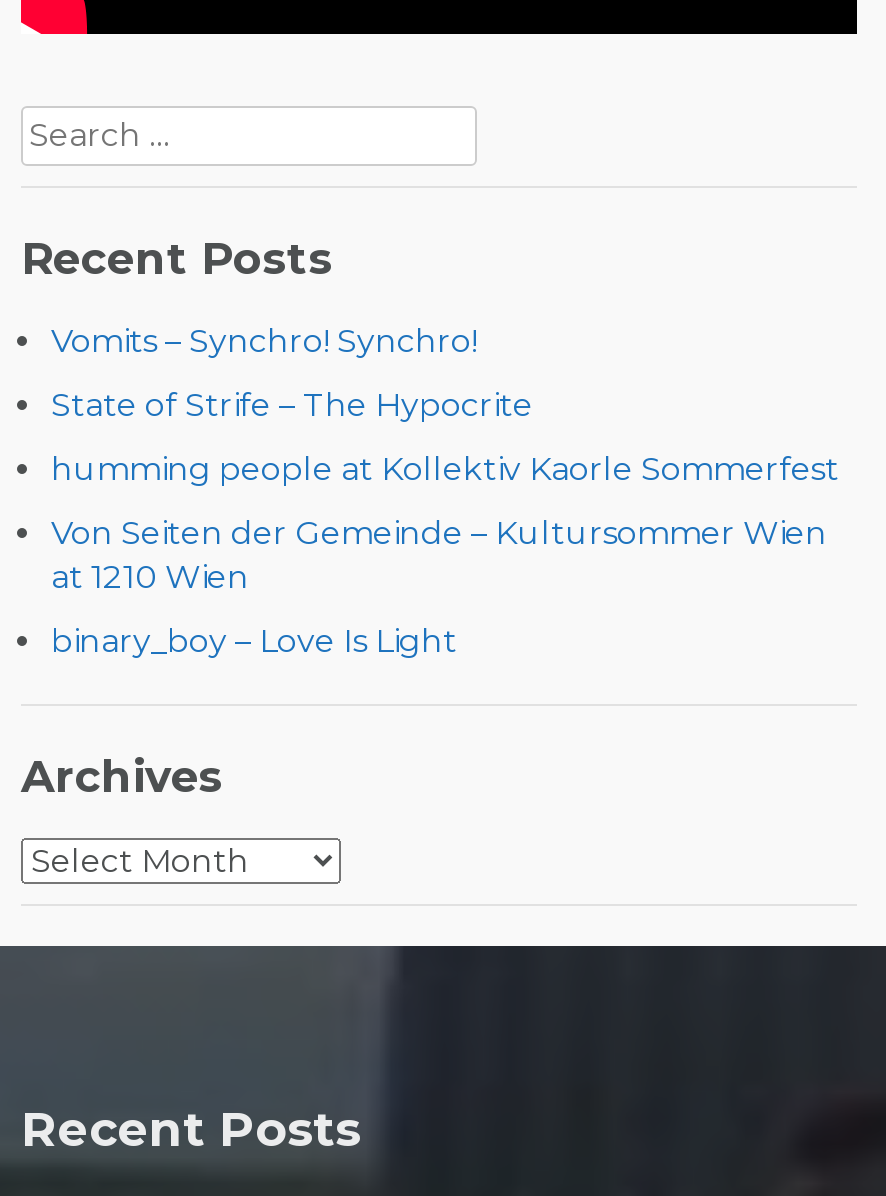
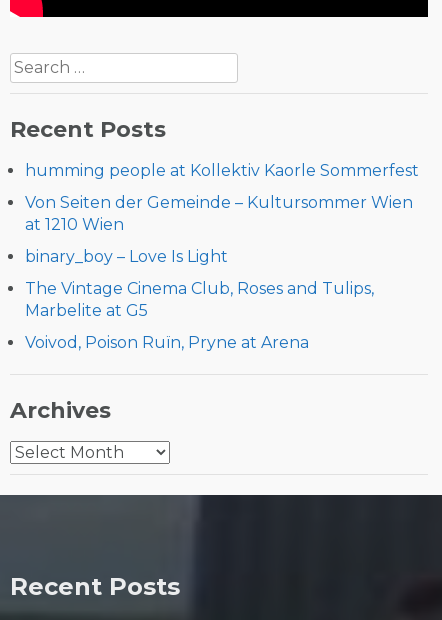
[51,323,533,425] Vomits – Synchro! Synchro! | State of Strife – The Hypocrite -> none
moved [51,451,839,661] -> [25,161,419,266]: humming people at Kollektiv Kaorle Sommerfest | Von Seiten der Gemeinde – Kultursommer Wien | at 1210 Wien | binary_boy – Love Is Light
none -> [25,279,374,352] The Vintage Cinema Club, Roses and Tulips, | Marbelite at G5 | Voivod, Poison Ruïn, Pryne at Arena

